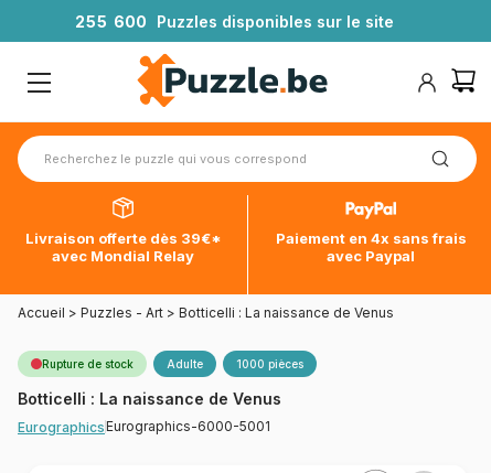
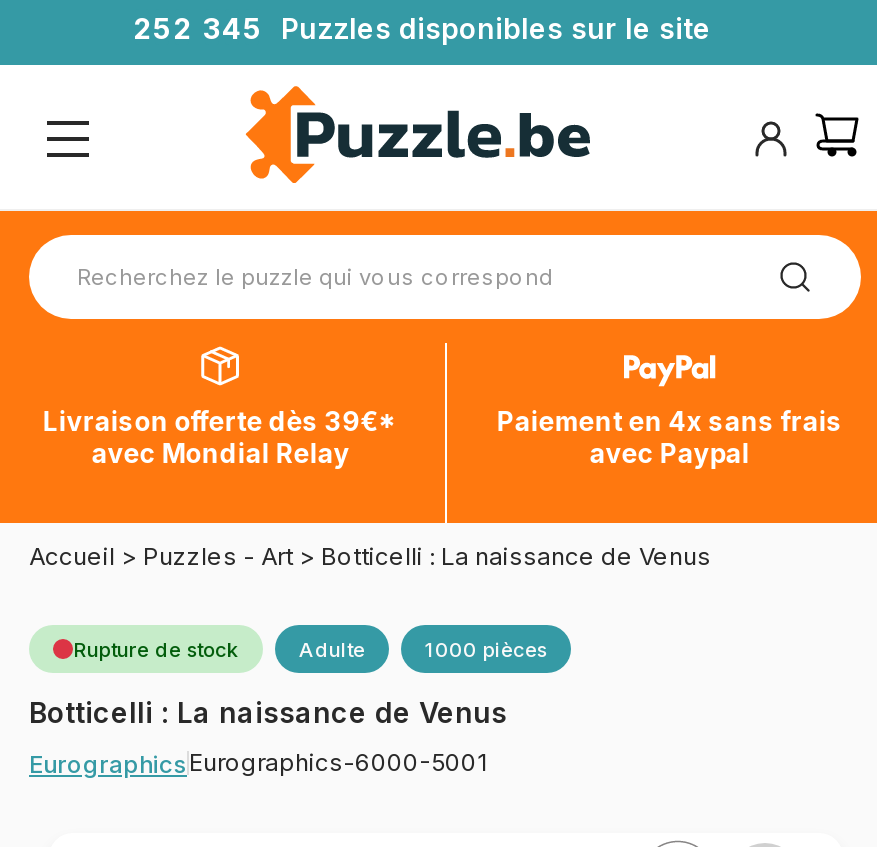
[75,12,394,31] 25 5 600 Puzzles disponibles sur le site -> [133,10,711,45] 25 2 345 Puzzles disponibles sur le site

